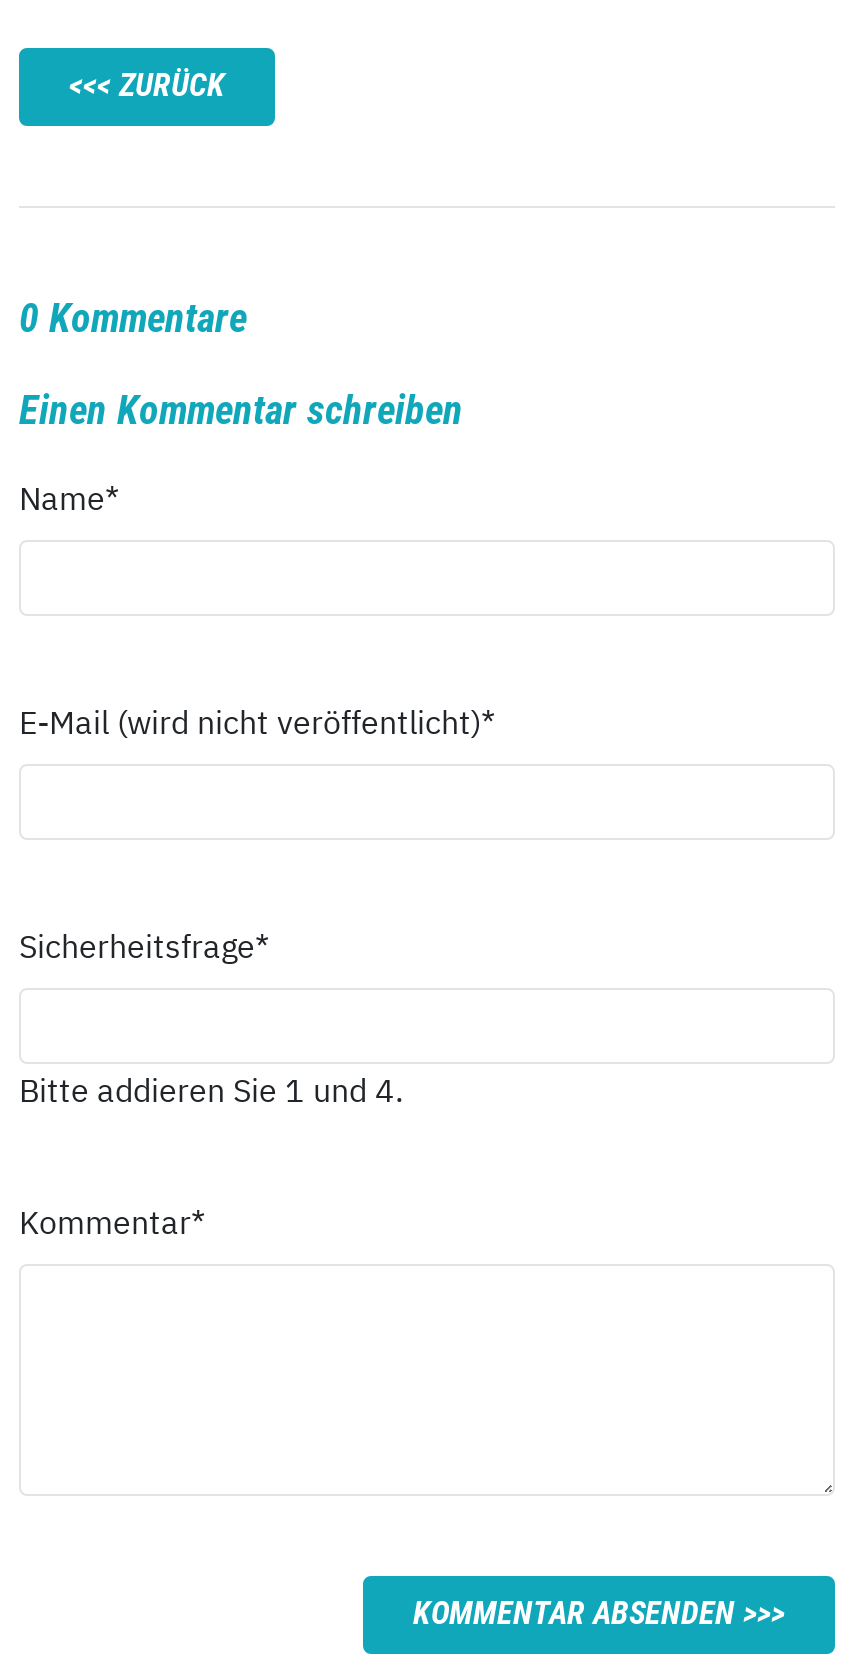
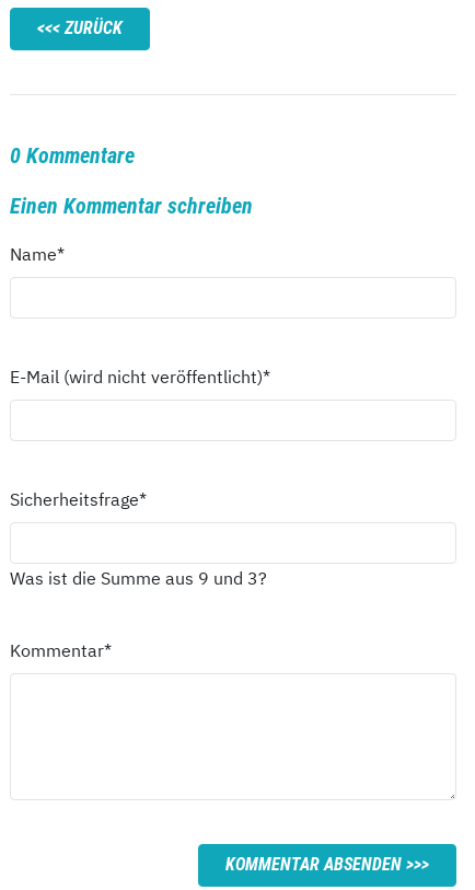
[19,1070,403,1110] Bitte addieren Sie 1 und 4. -> [10,567,267,589] Was ist die Summe aus 9 und 3?

